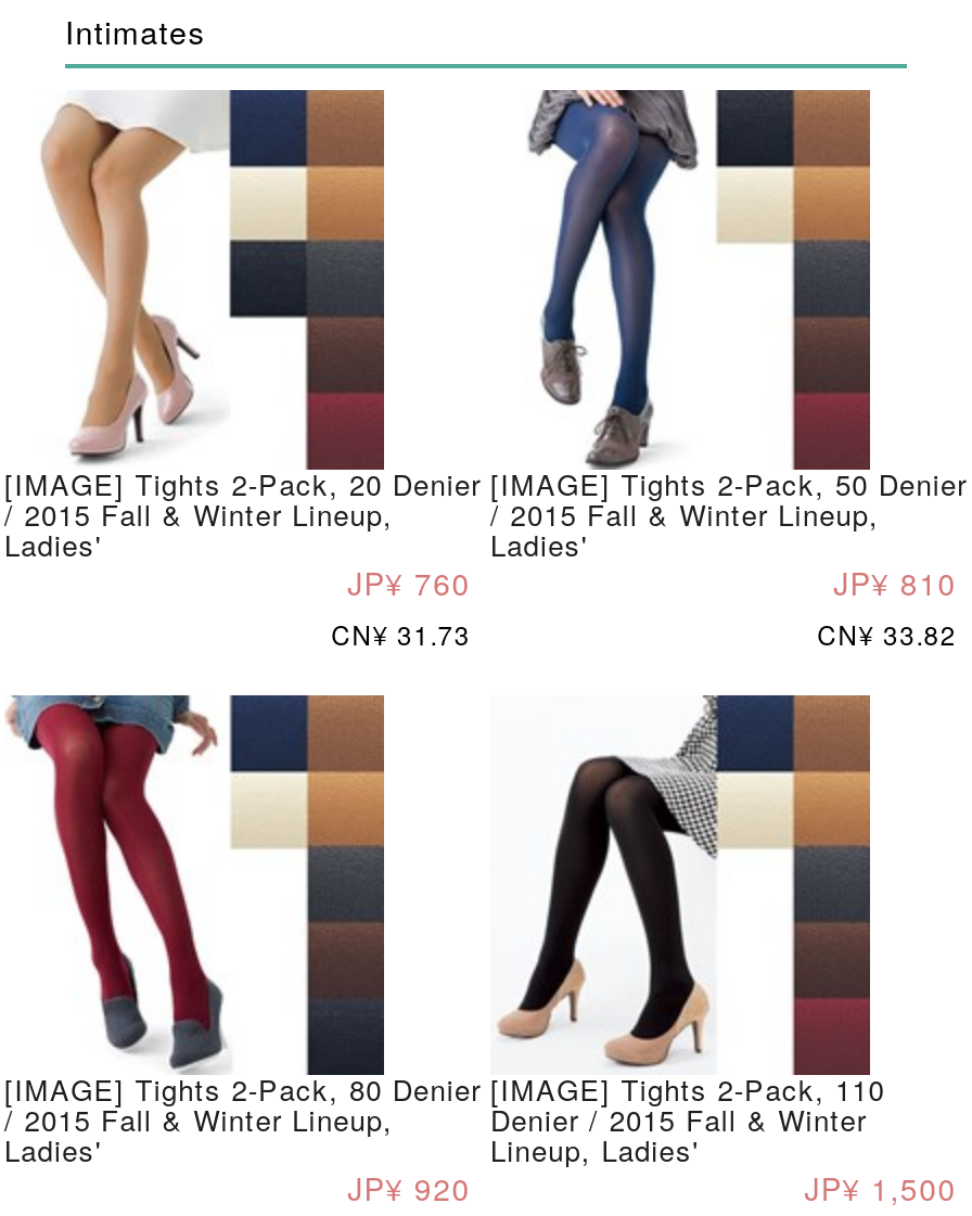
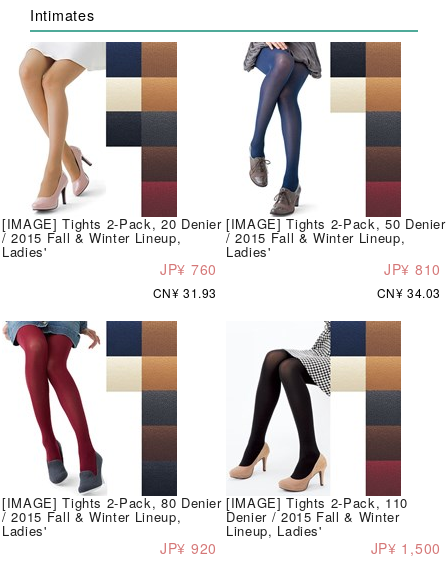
[331,615,471,652] CN¥ 31.73 -> [153,284,217,301] CN¥ 31.93
[817,615,957,652] CN¥ 33.82 -> [377,284,441,301] CN¥ 34.03

